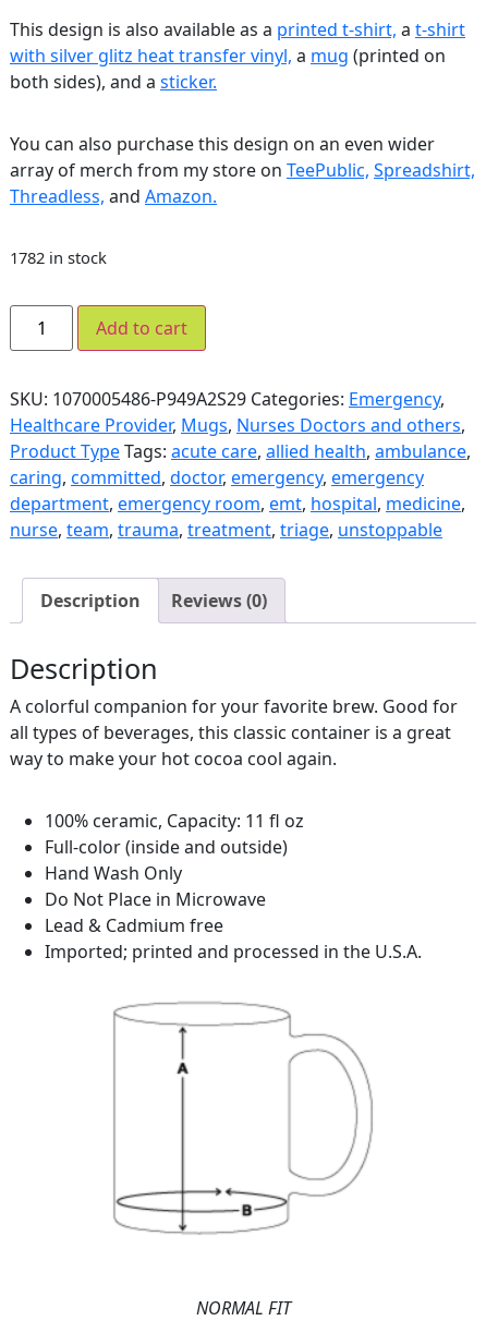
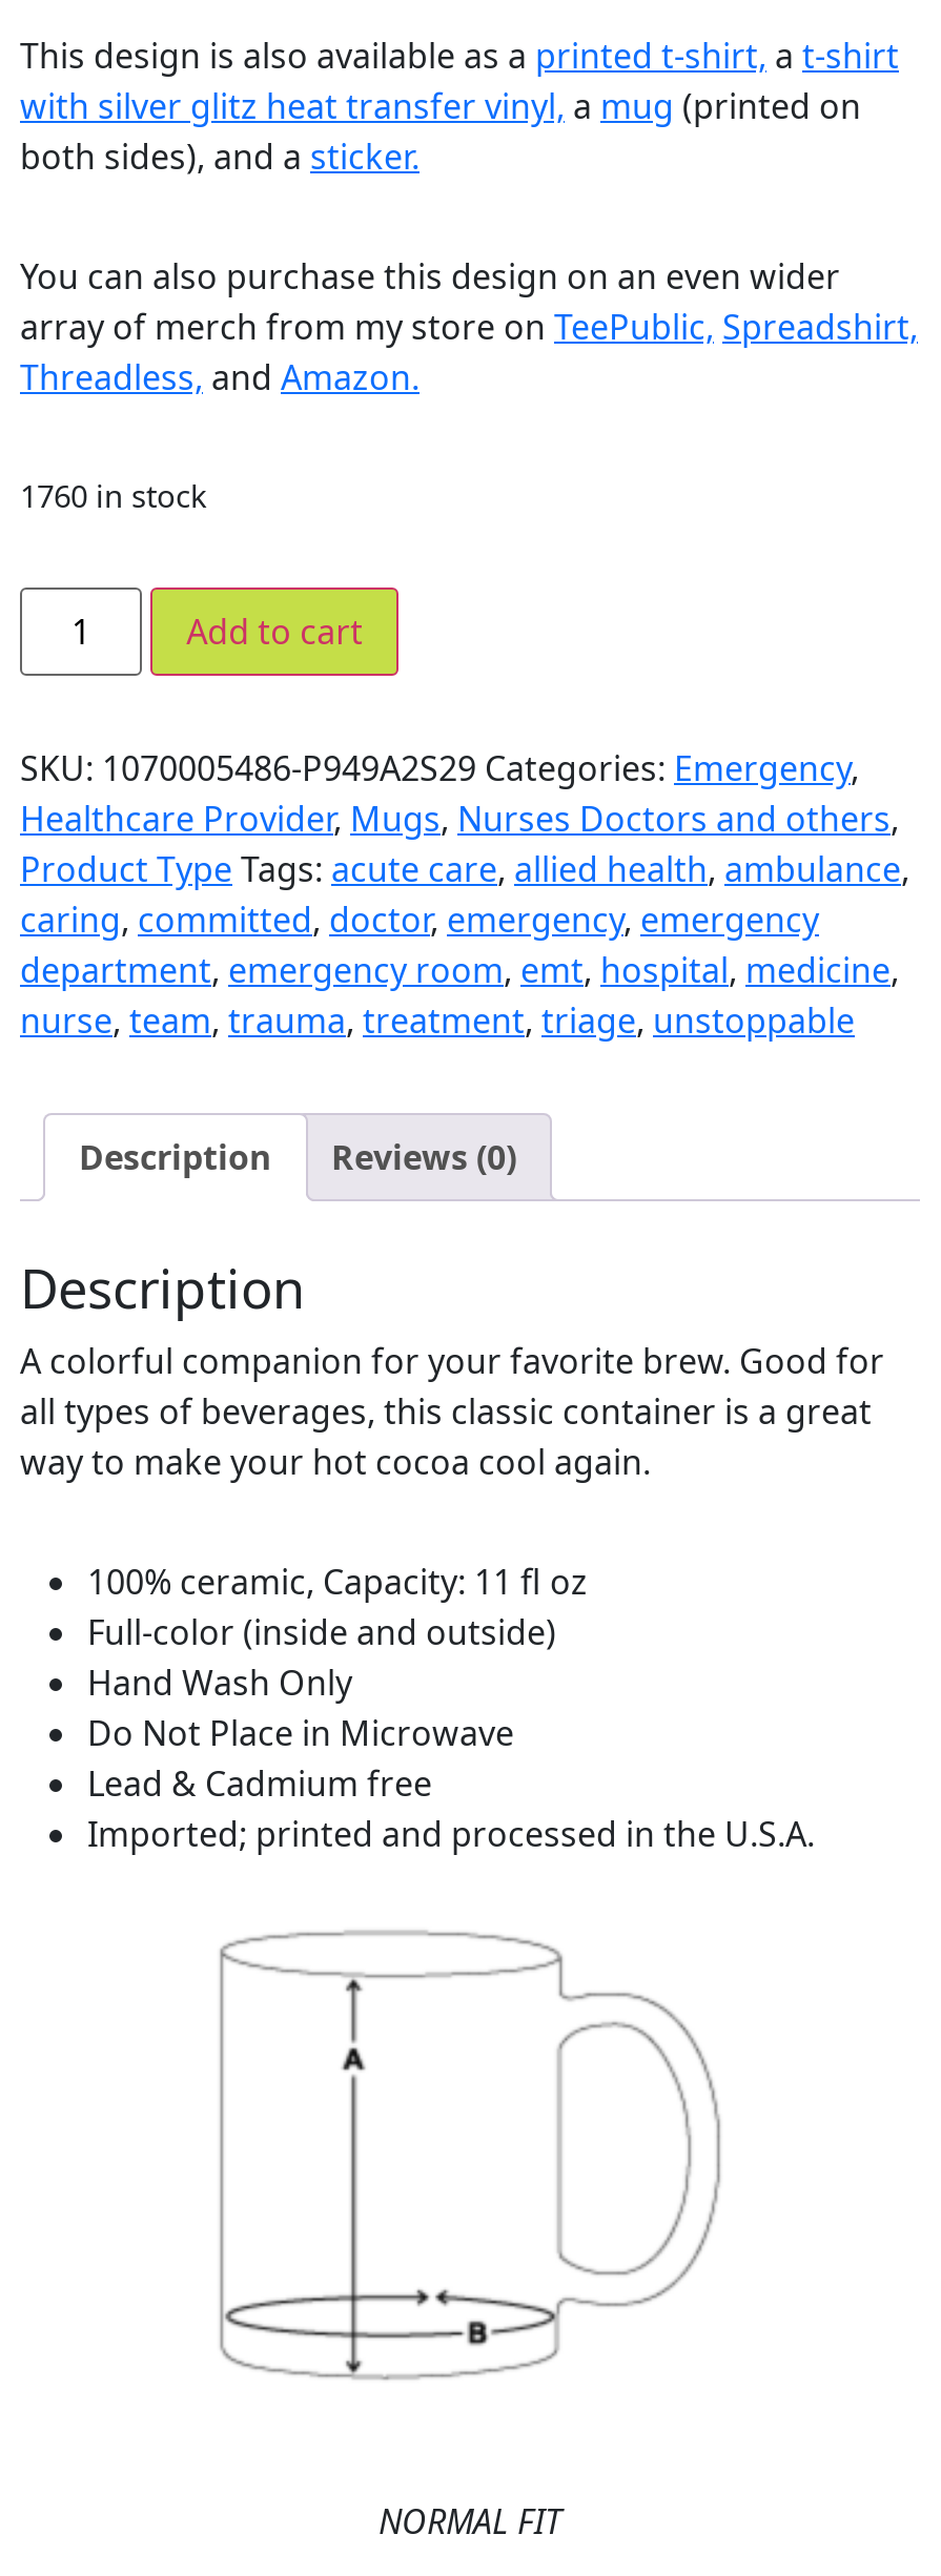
[10,246,107,268] 1782 in stock -> [20,474,207,516] 1760 in stock

